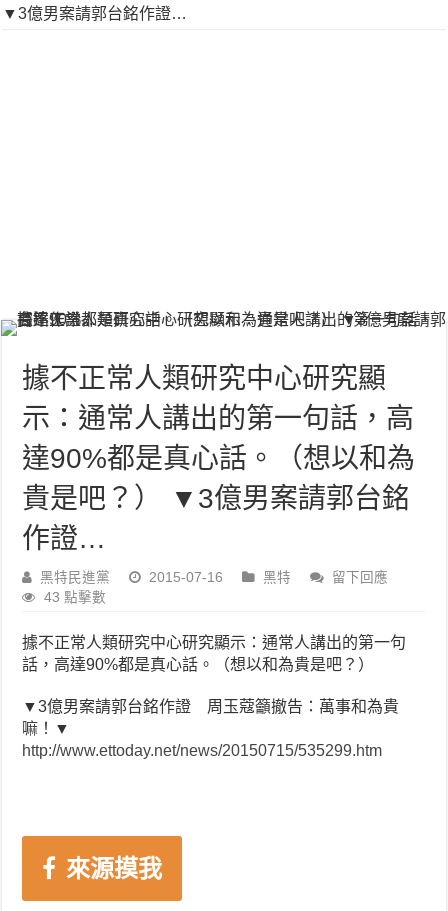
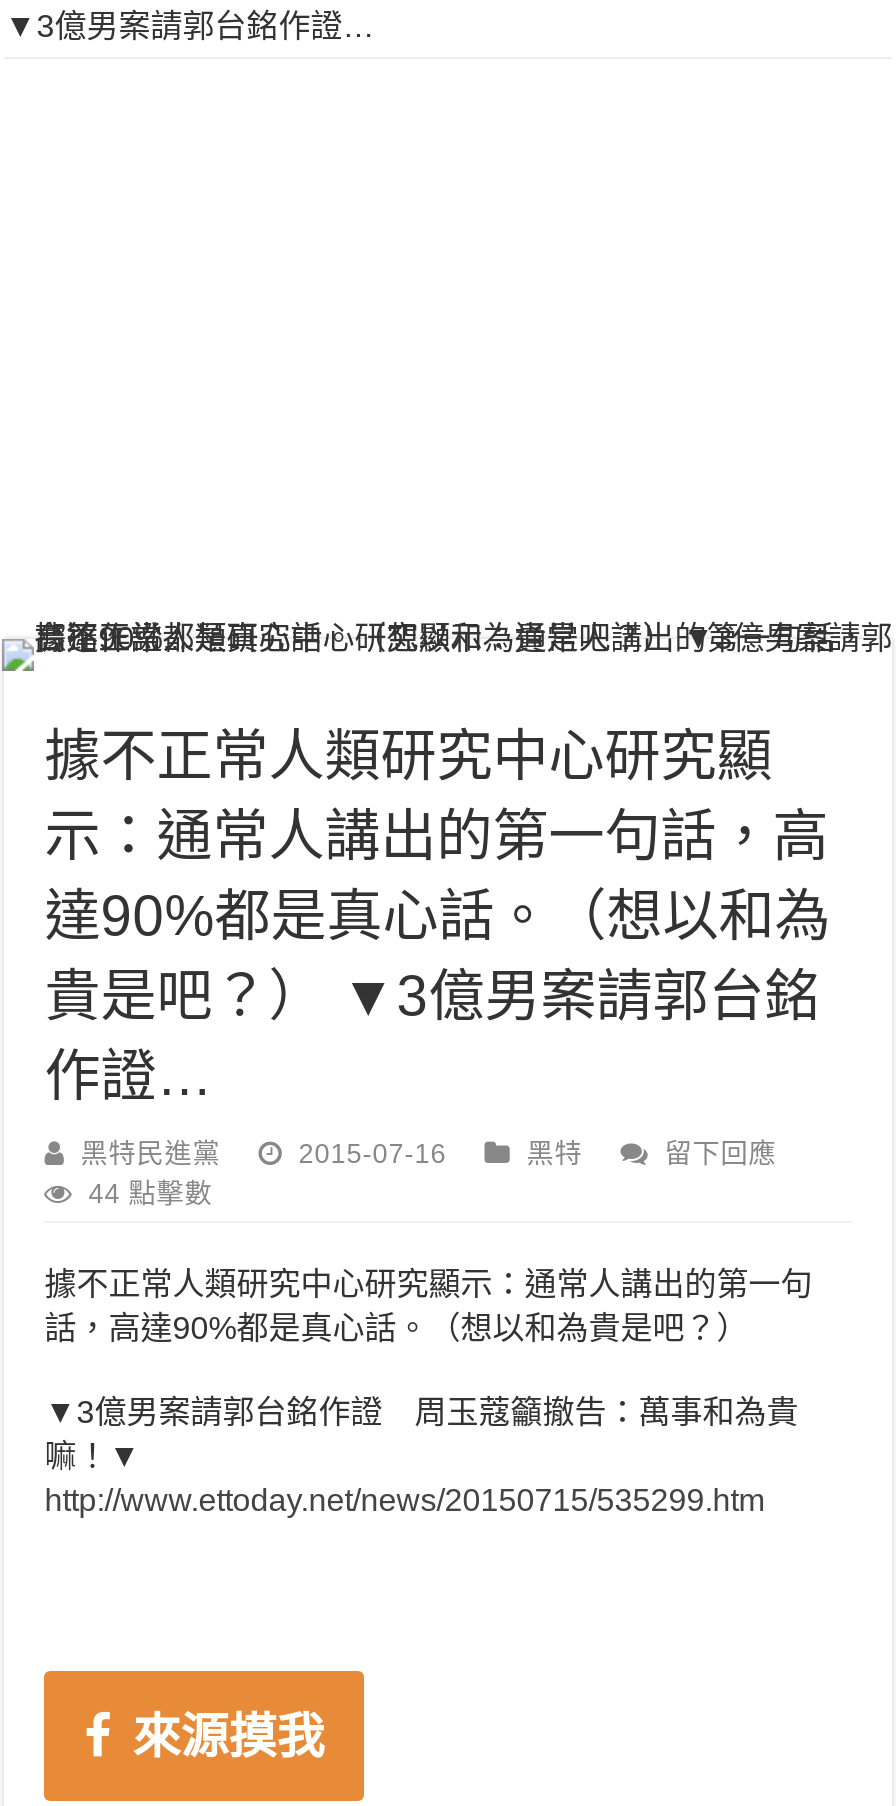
[44,590,106,605] 43 點擊數 -> [88,1179,212,1209] 44 點擊數

